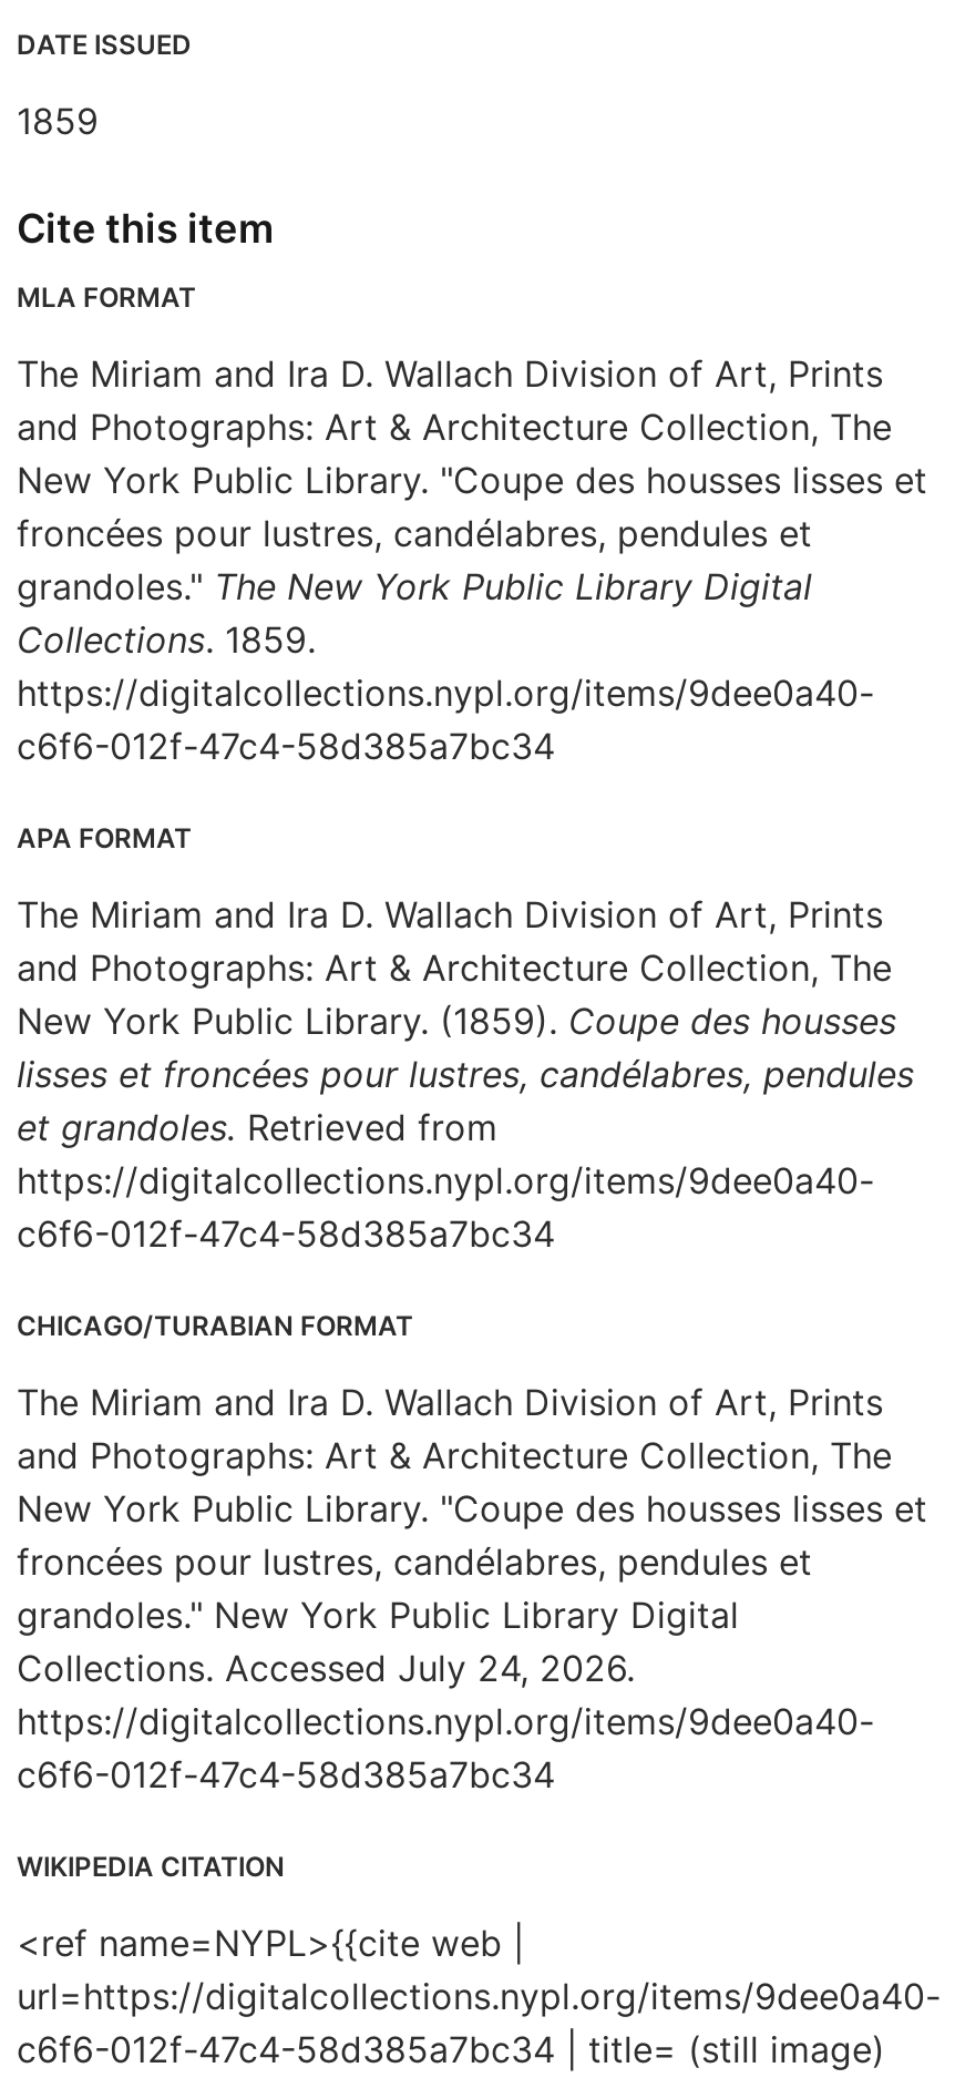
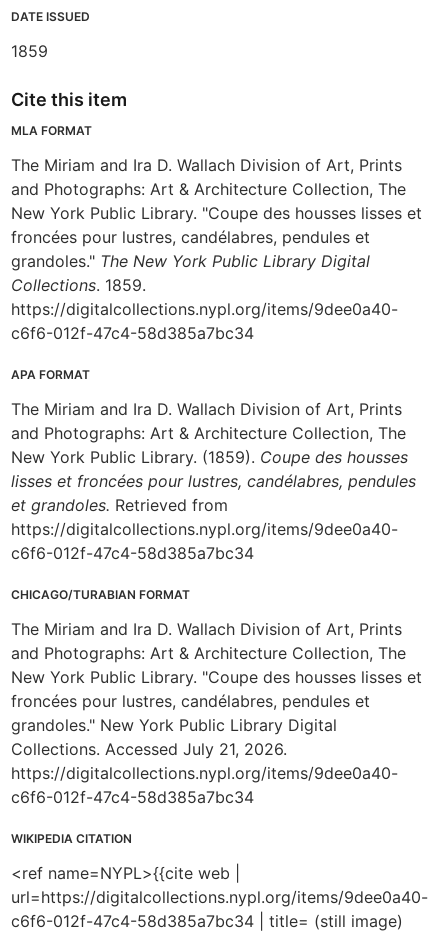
[17,1646,635,1690] Collections. Accessed July 24, 2026. -> [11,739,287,759] Collections. Accessed July 21, 2026.

